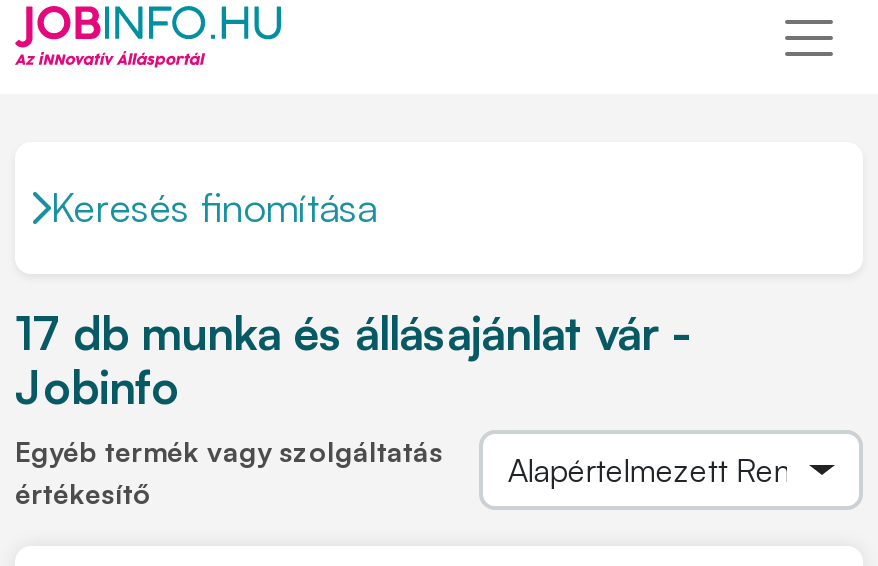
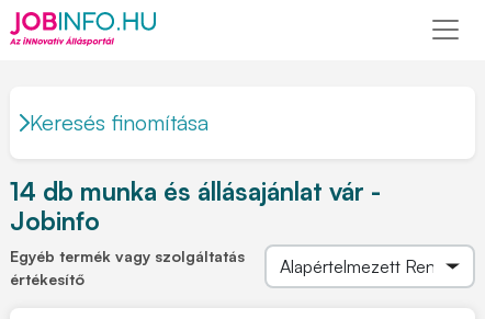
[15,304,689,362] 17 db munka és állásajánlat vár - -> [10,175,381,207] 14 db munka és állásajánlat vár -

